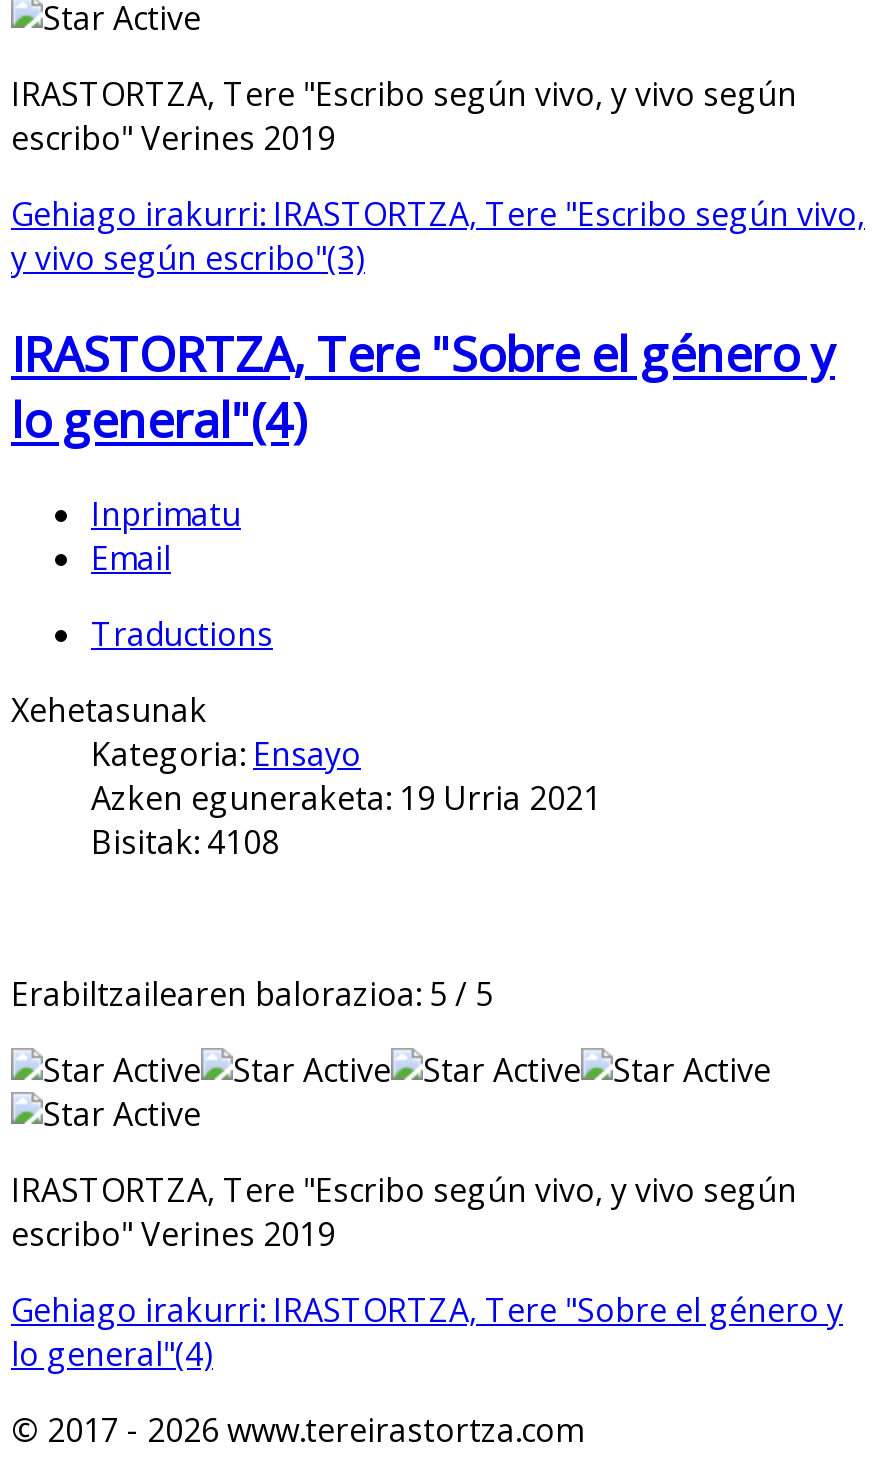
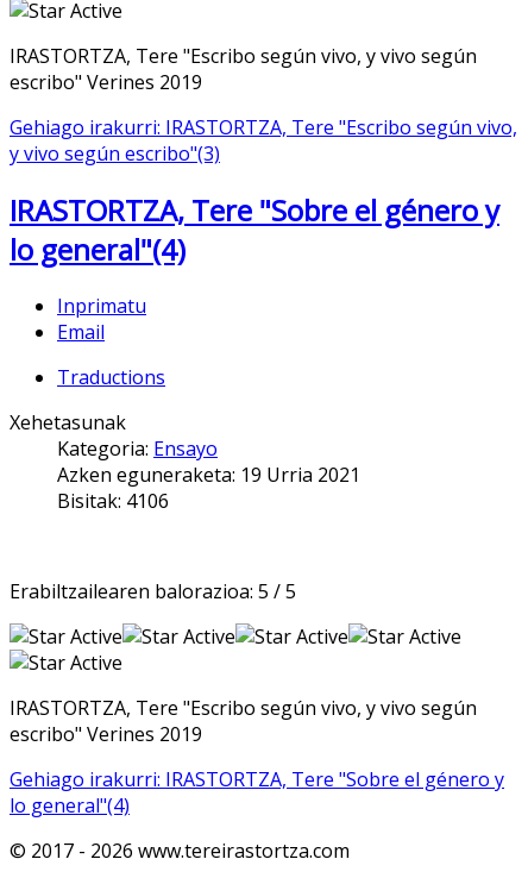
[91,820,279,864] Bisitak: 4108 -> [57,488,169,514] Bisitak: 4106

